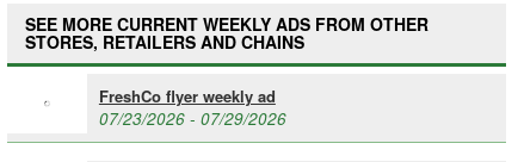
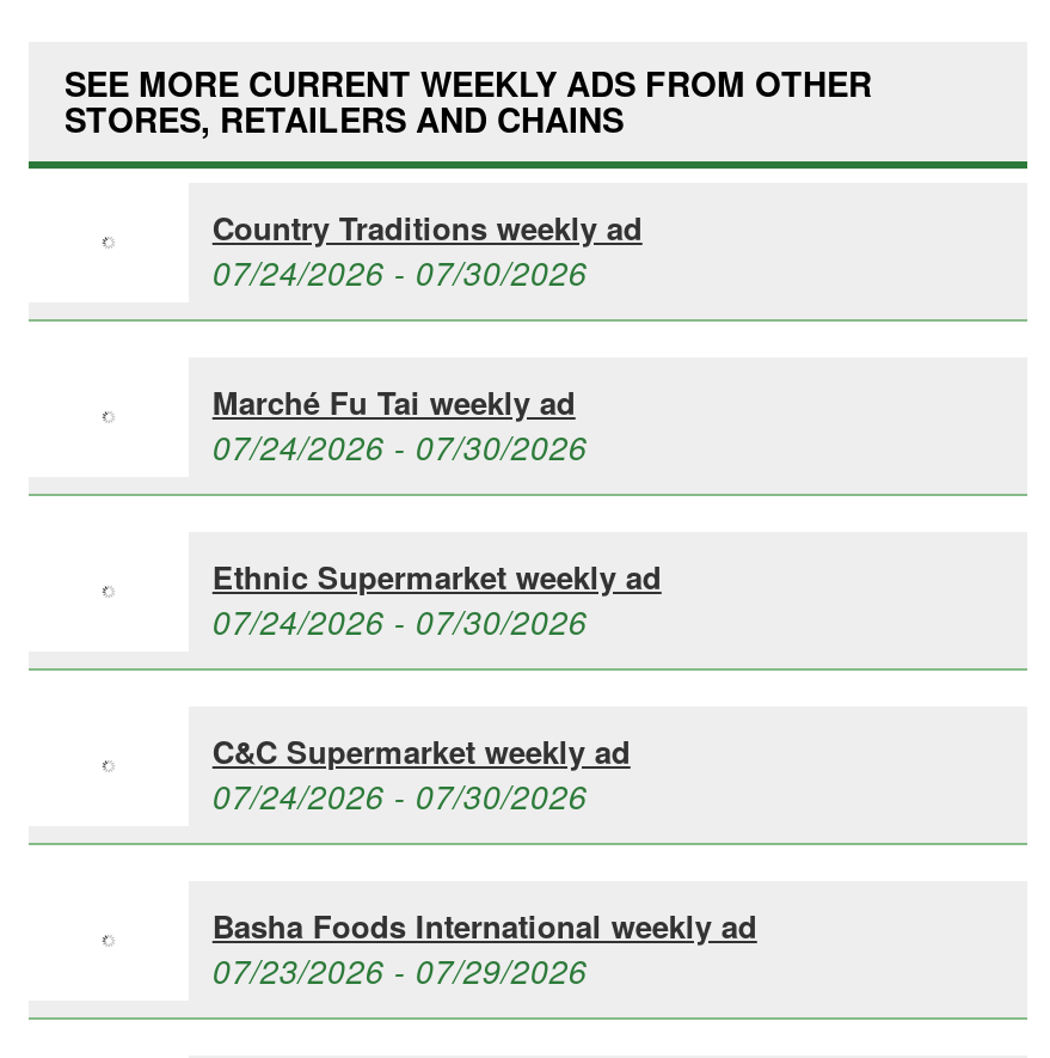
[99,85,276,107] FreshCo flyer weekly ad -> [212,205,757,948] Country Traditions weekly ad | 07/24/2026 - 07/30/2026 | Marché Fu Tai weekly ad | 07/24/2026 - 07/30/2026 | Ethnic Supermarket weekly ad | 07/24/2026 - 07/30/2026 | C&C Supermarket weekly ad | 07/24/2026 - 07/30/2026 | Basha Foods International weekly ad

